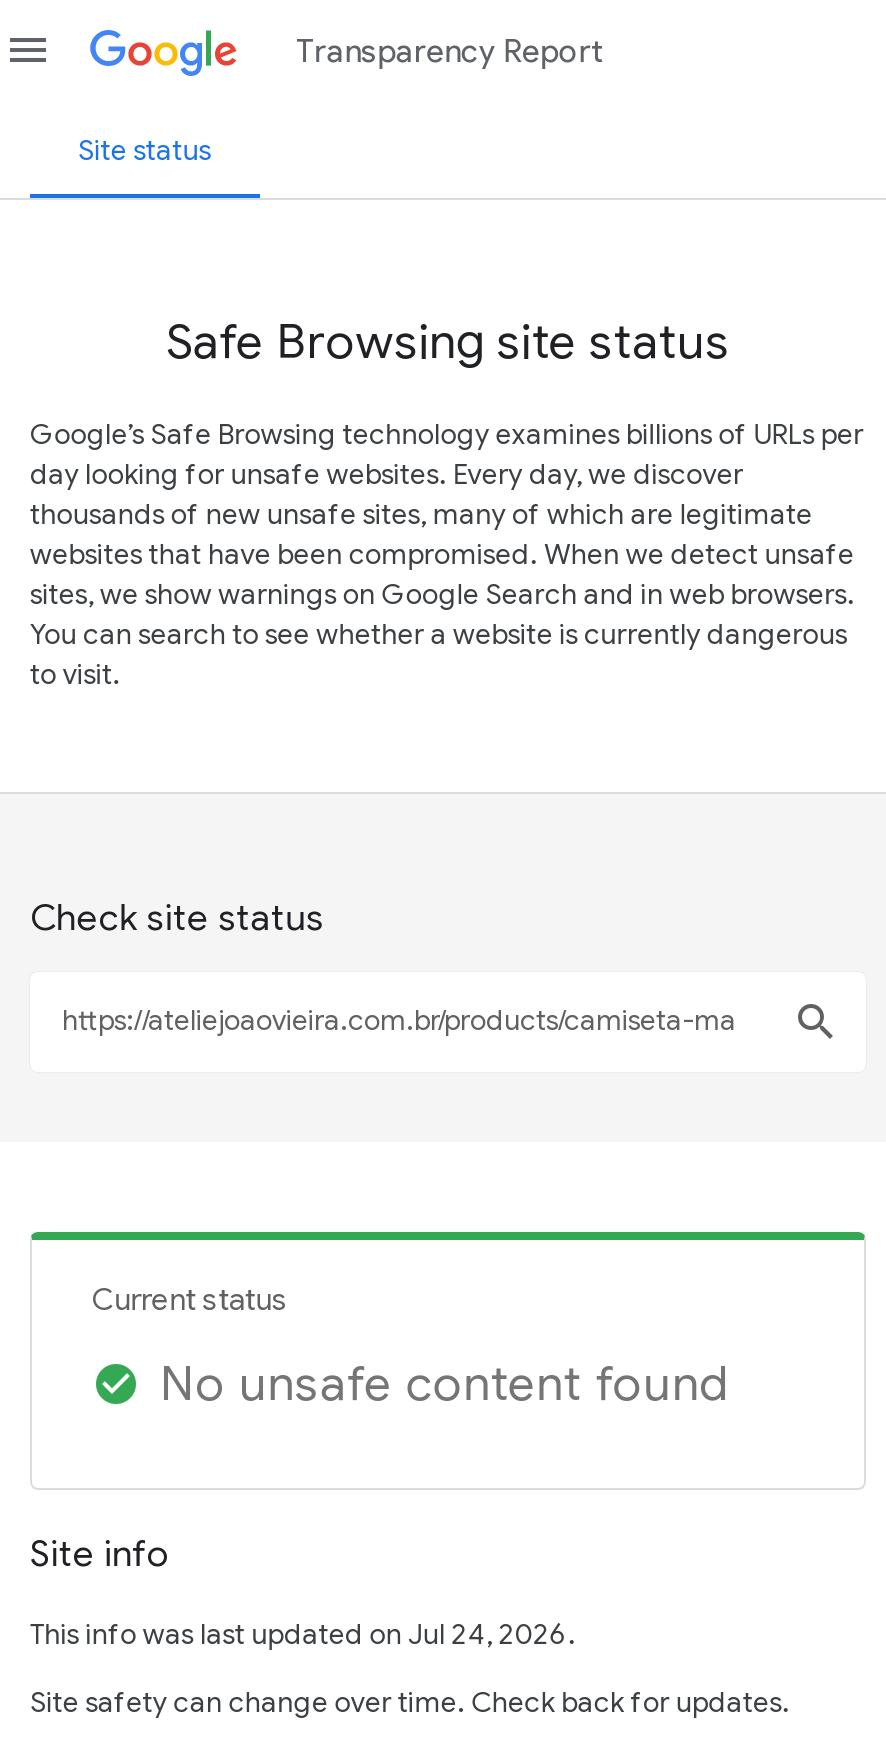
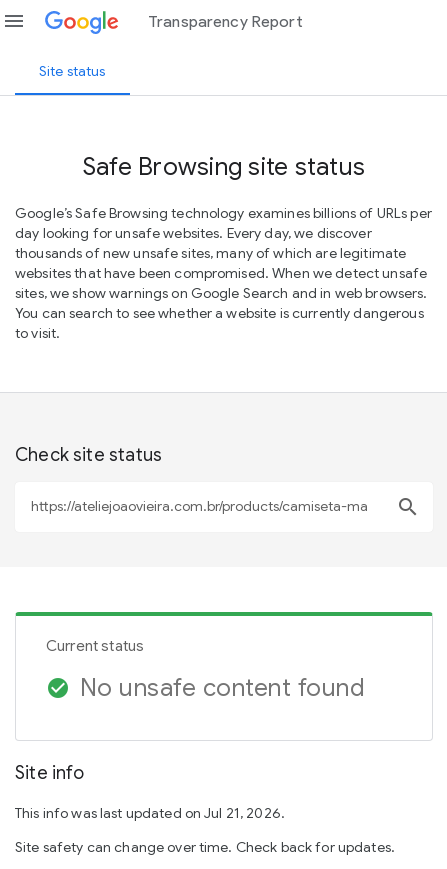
[30,1616,576,1652] This info was last updated on Jul 24, 2026. -> [15,804,285,822] This info was last updated on Jul 21, 2026.

